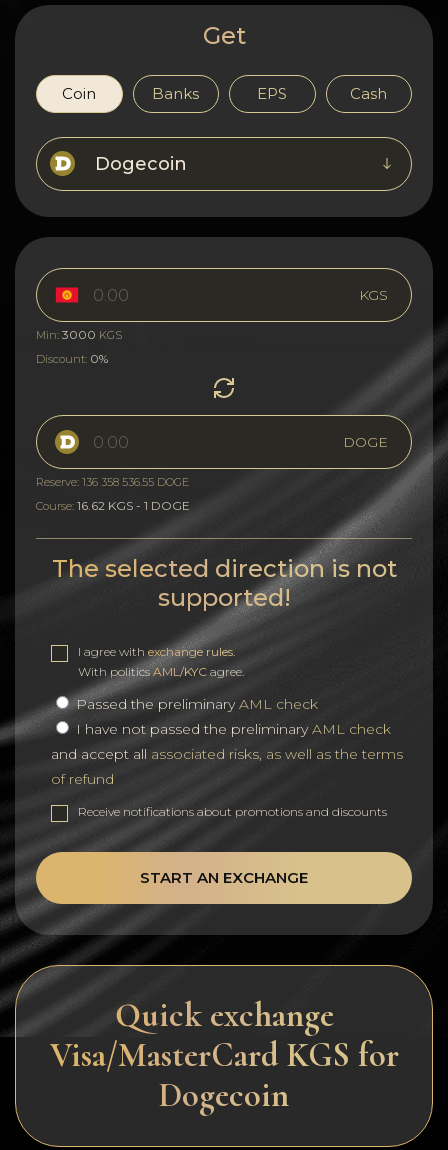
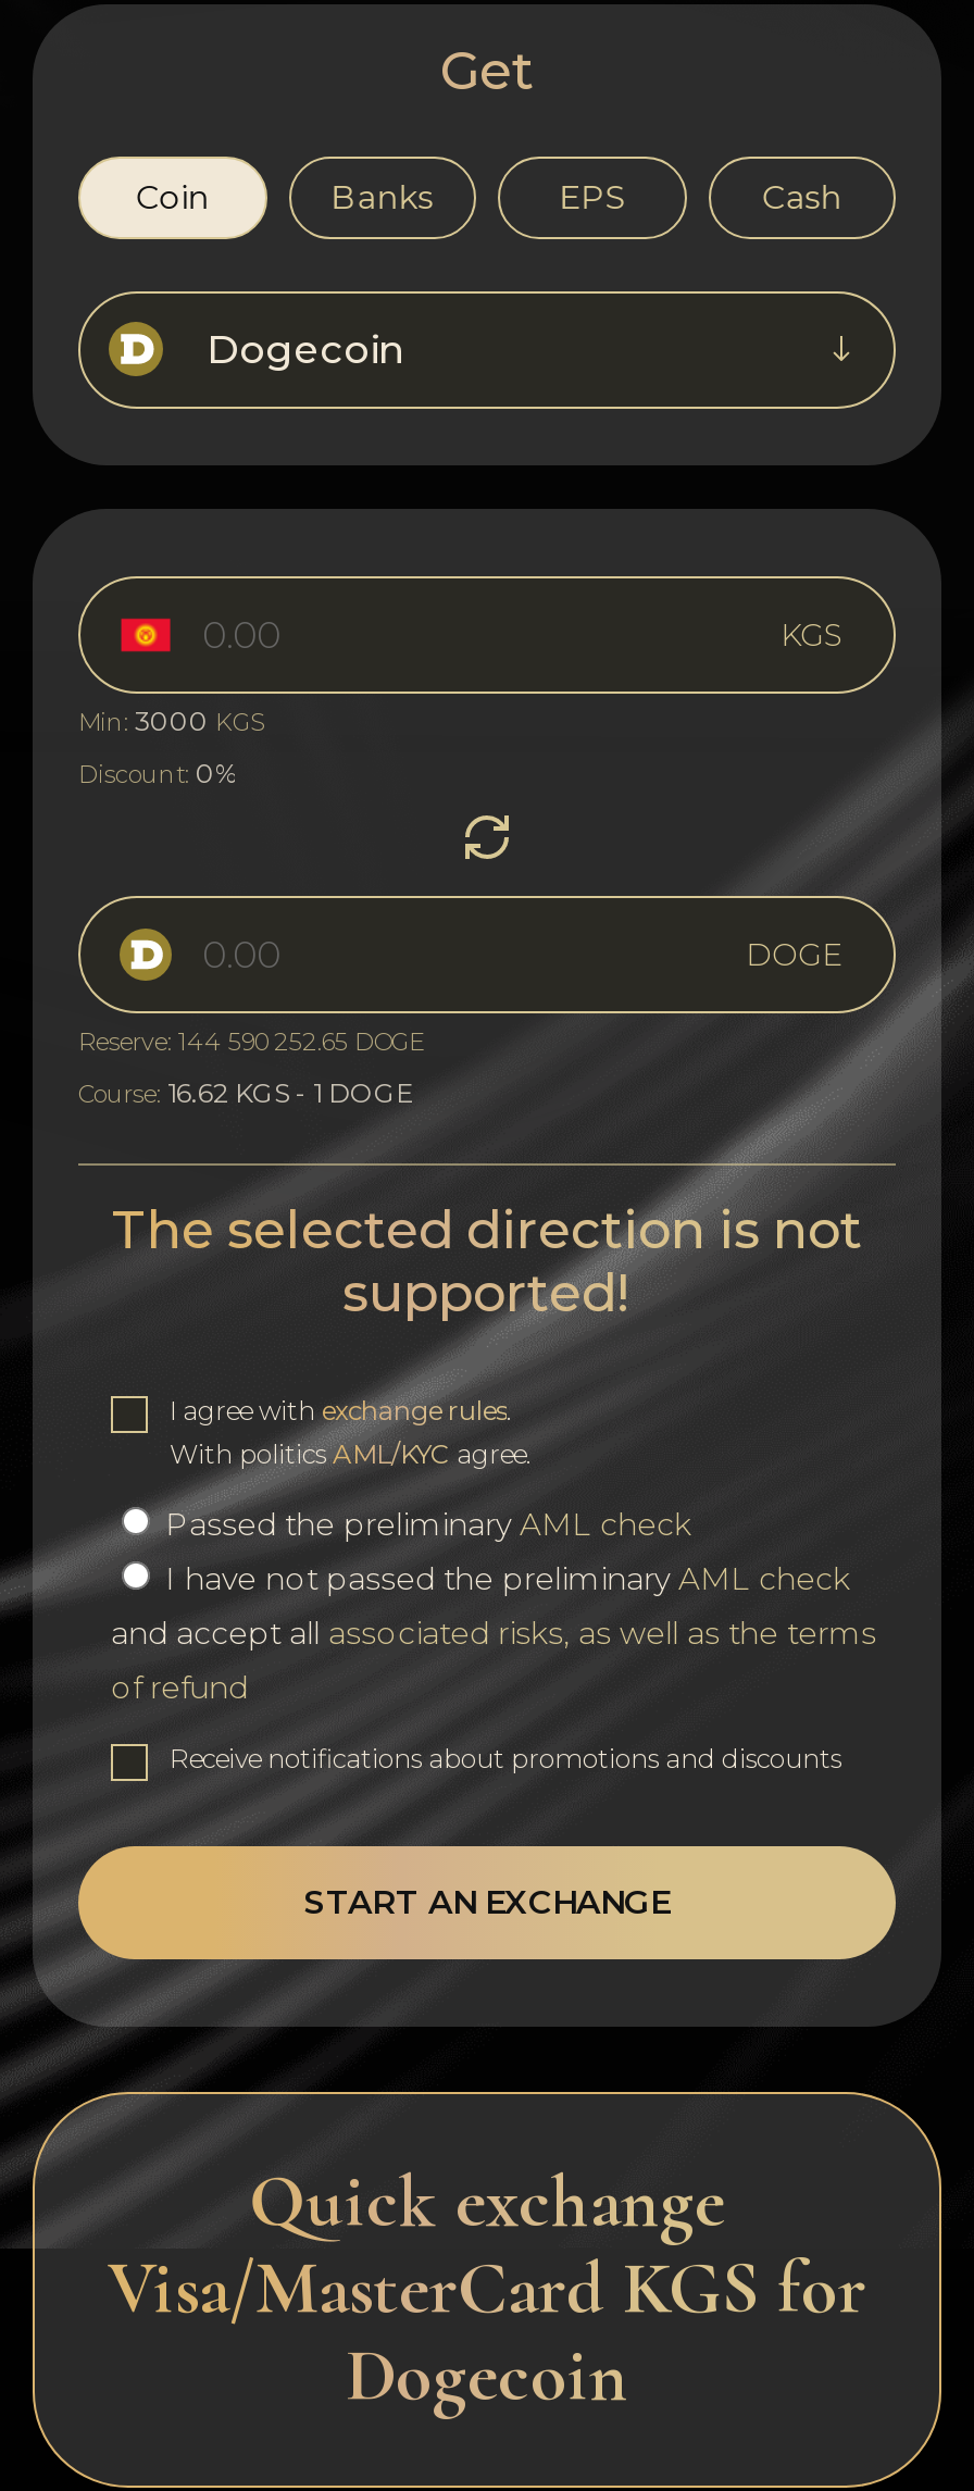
[36,475,189,489] Reserve: 136 358 536.55 DOGE -> [78,1026,424,1057] Reserve: 144 590 252.65 DOGE

